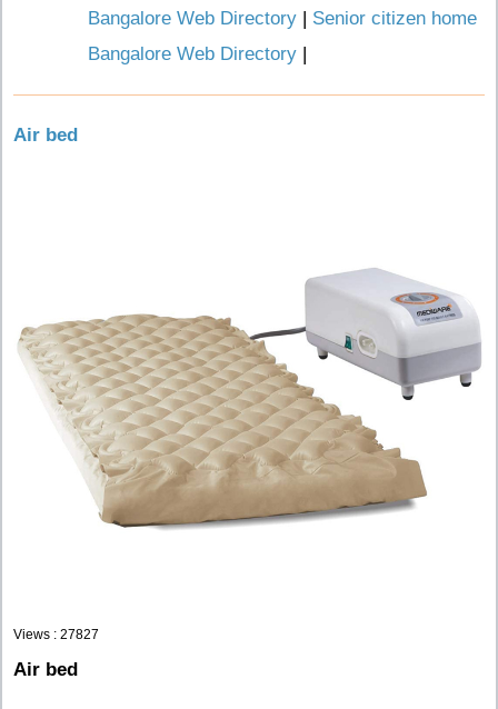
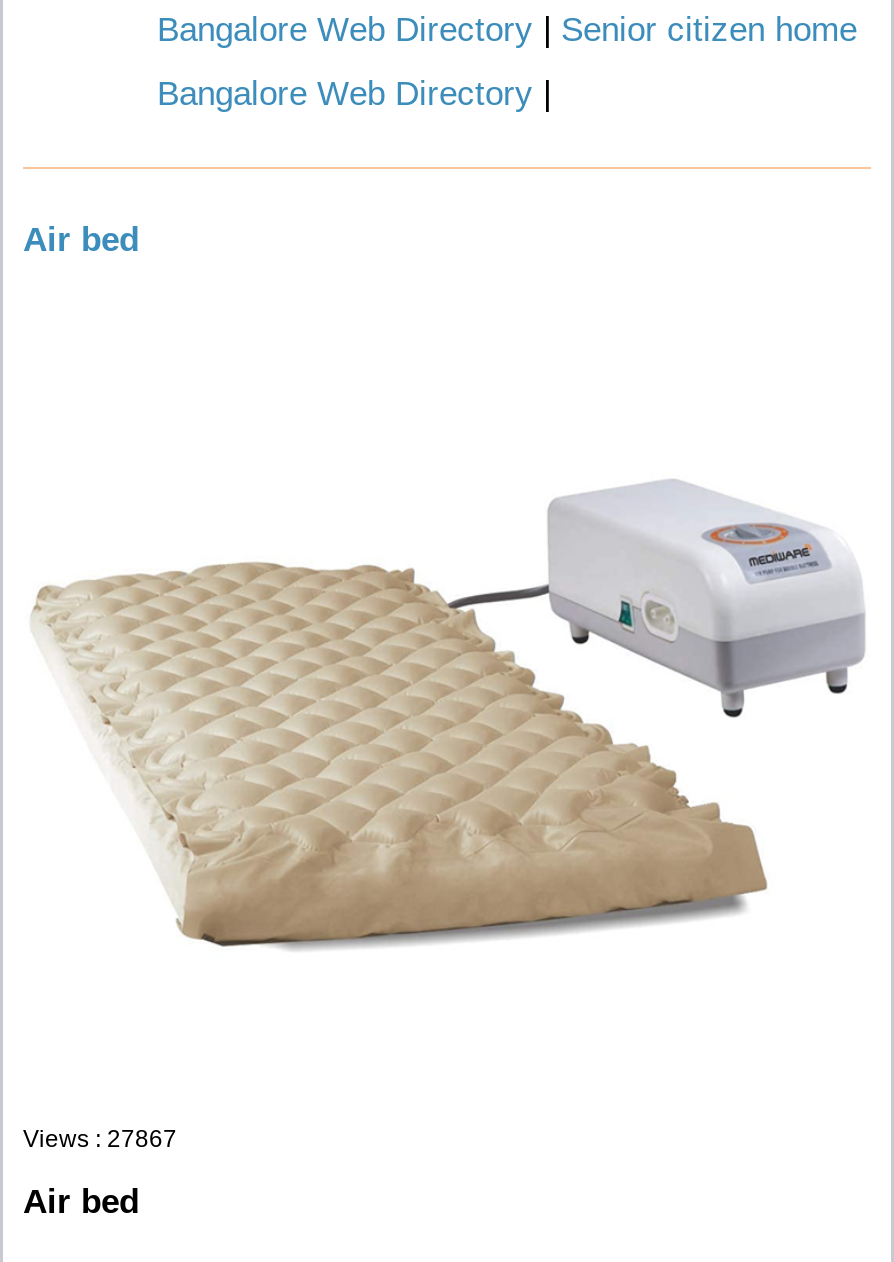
[13,627,99,642] Views : 27827 -> [23,1125,177,1153] Views : 27867

